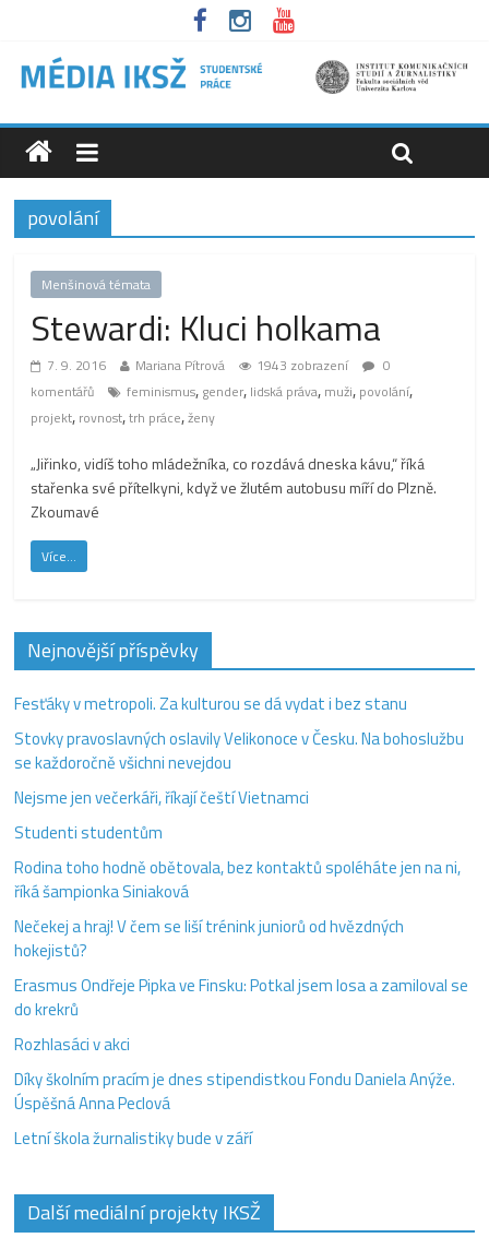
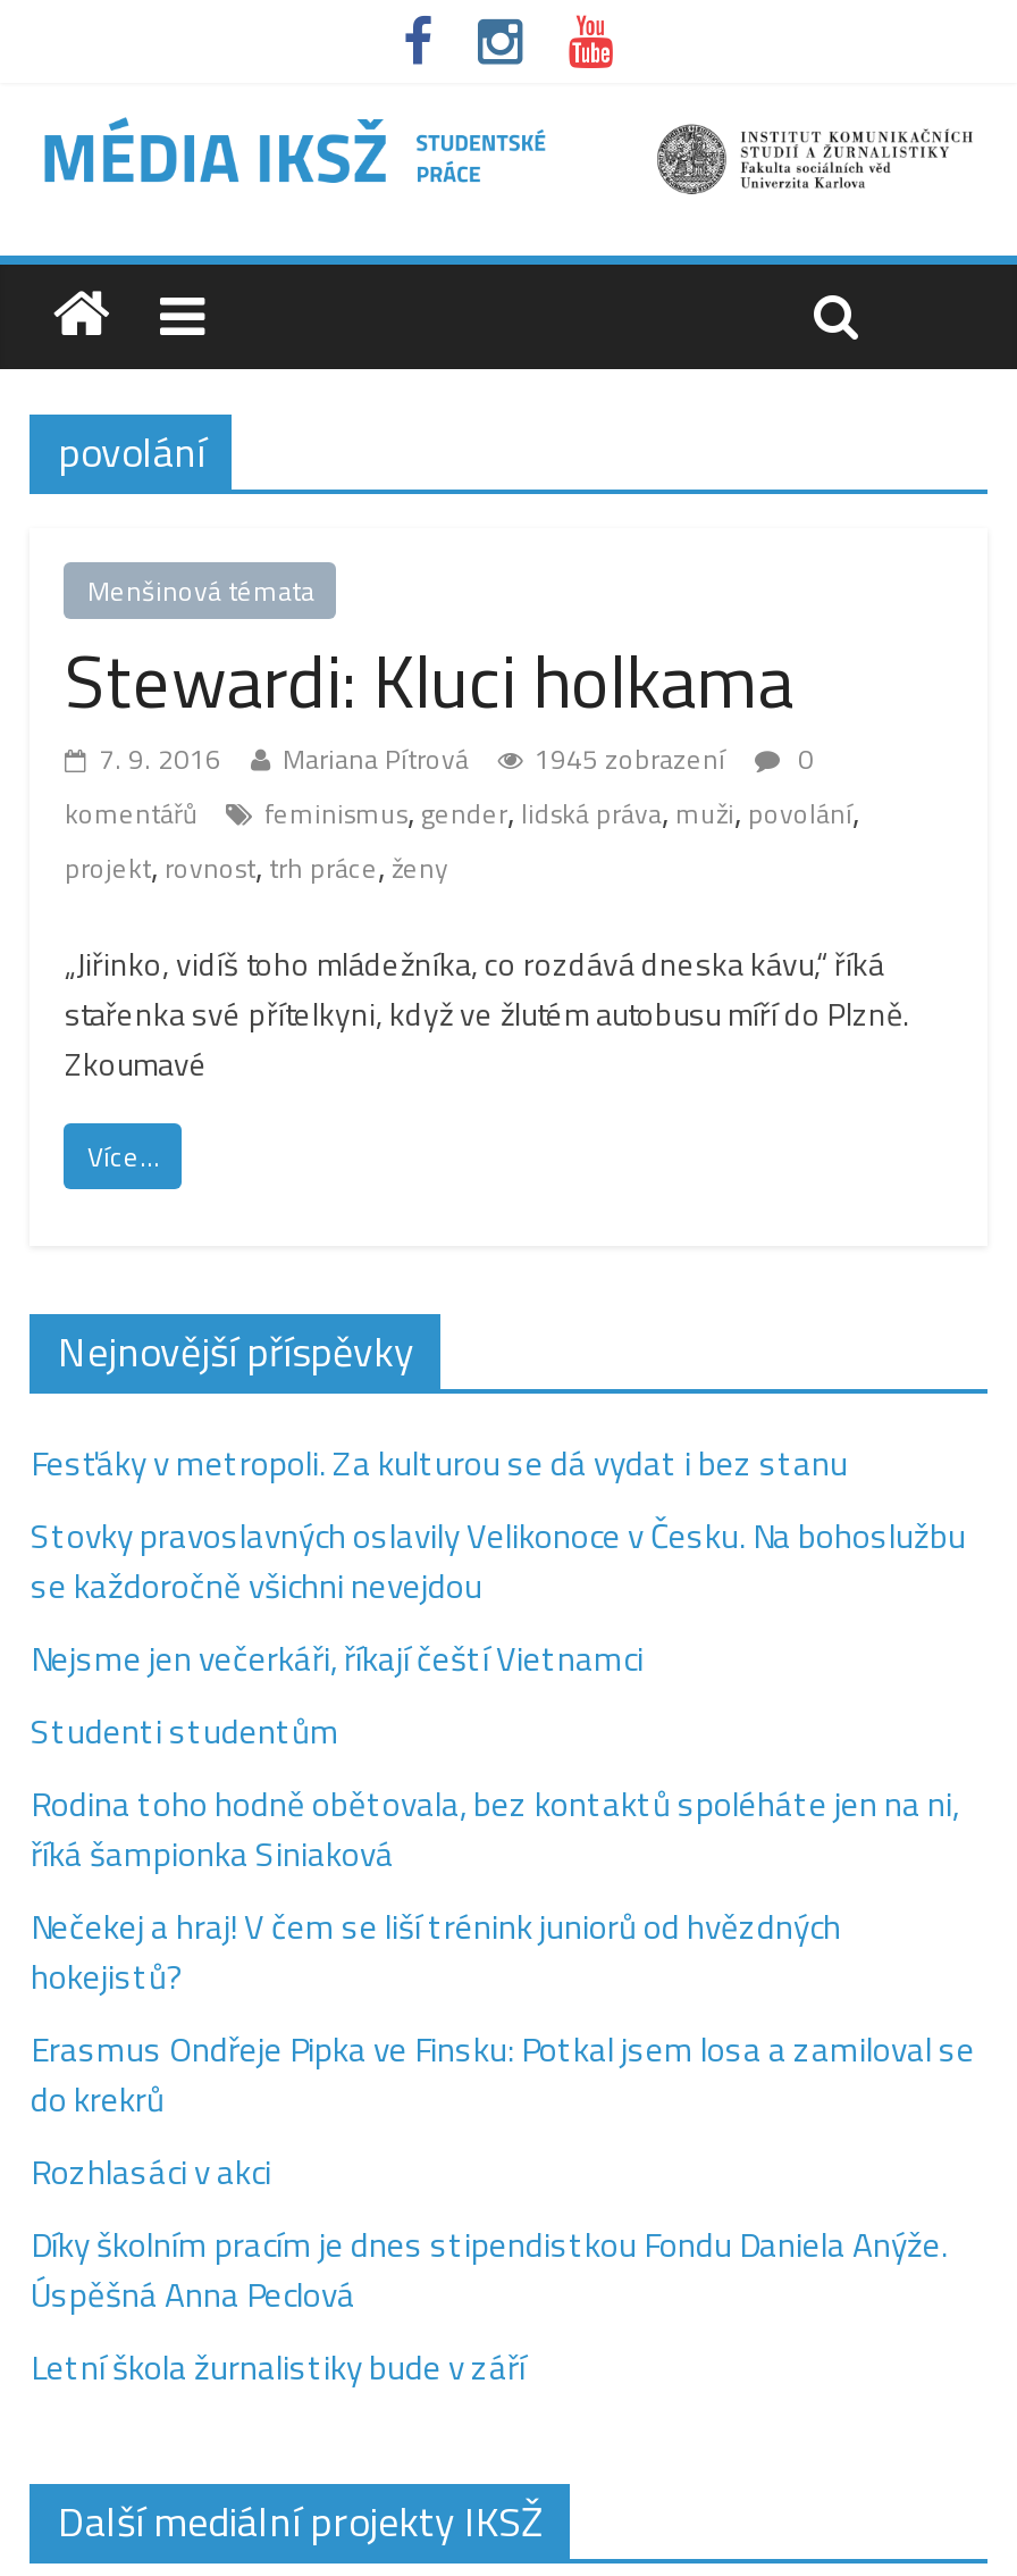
[257,354,349,375] 1943 zobrazení -> [534,736,725,779] 1945 zobrazení

